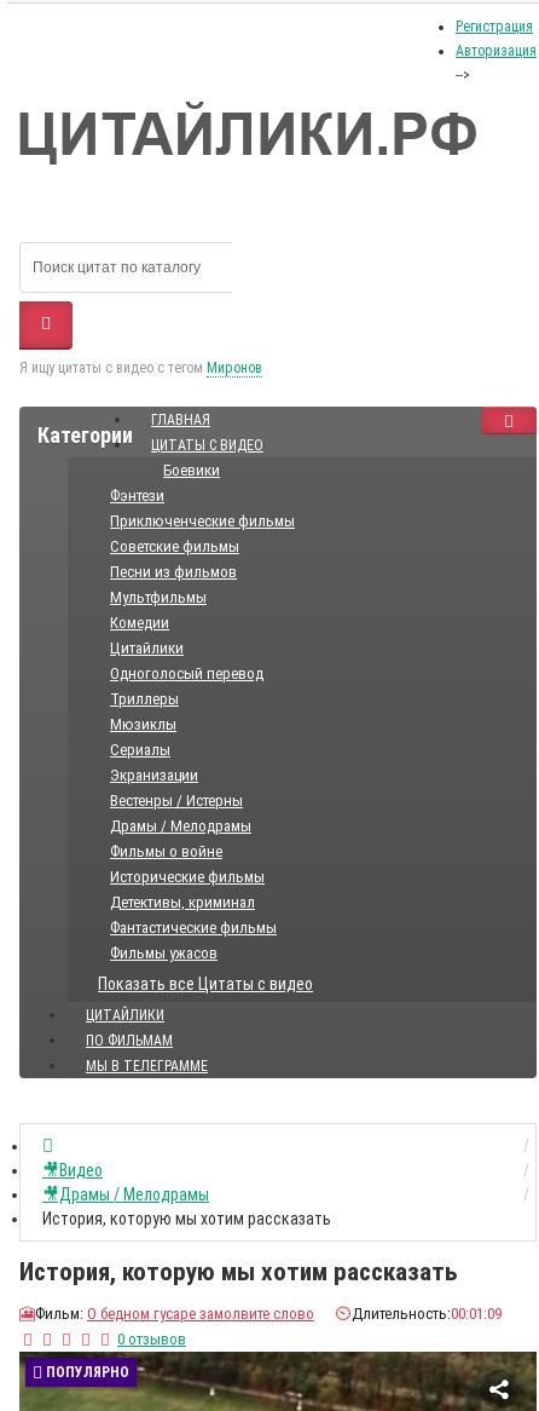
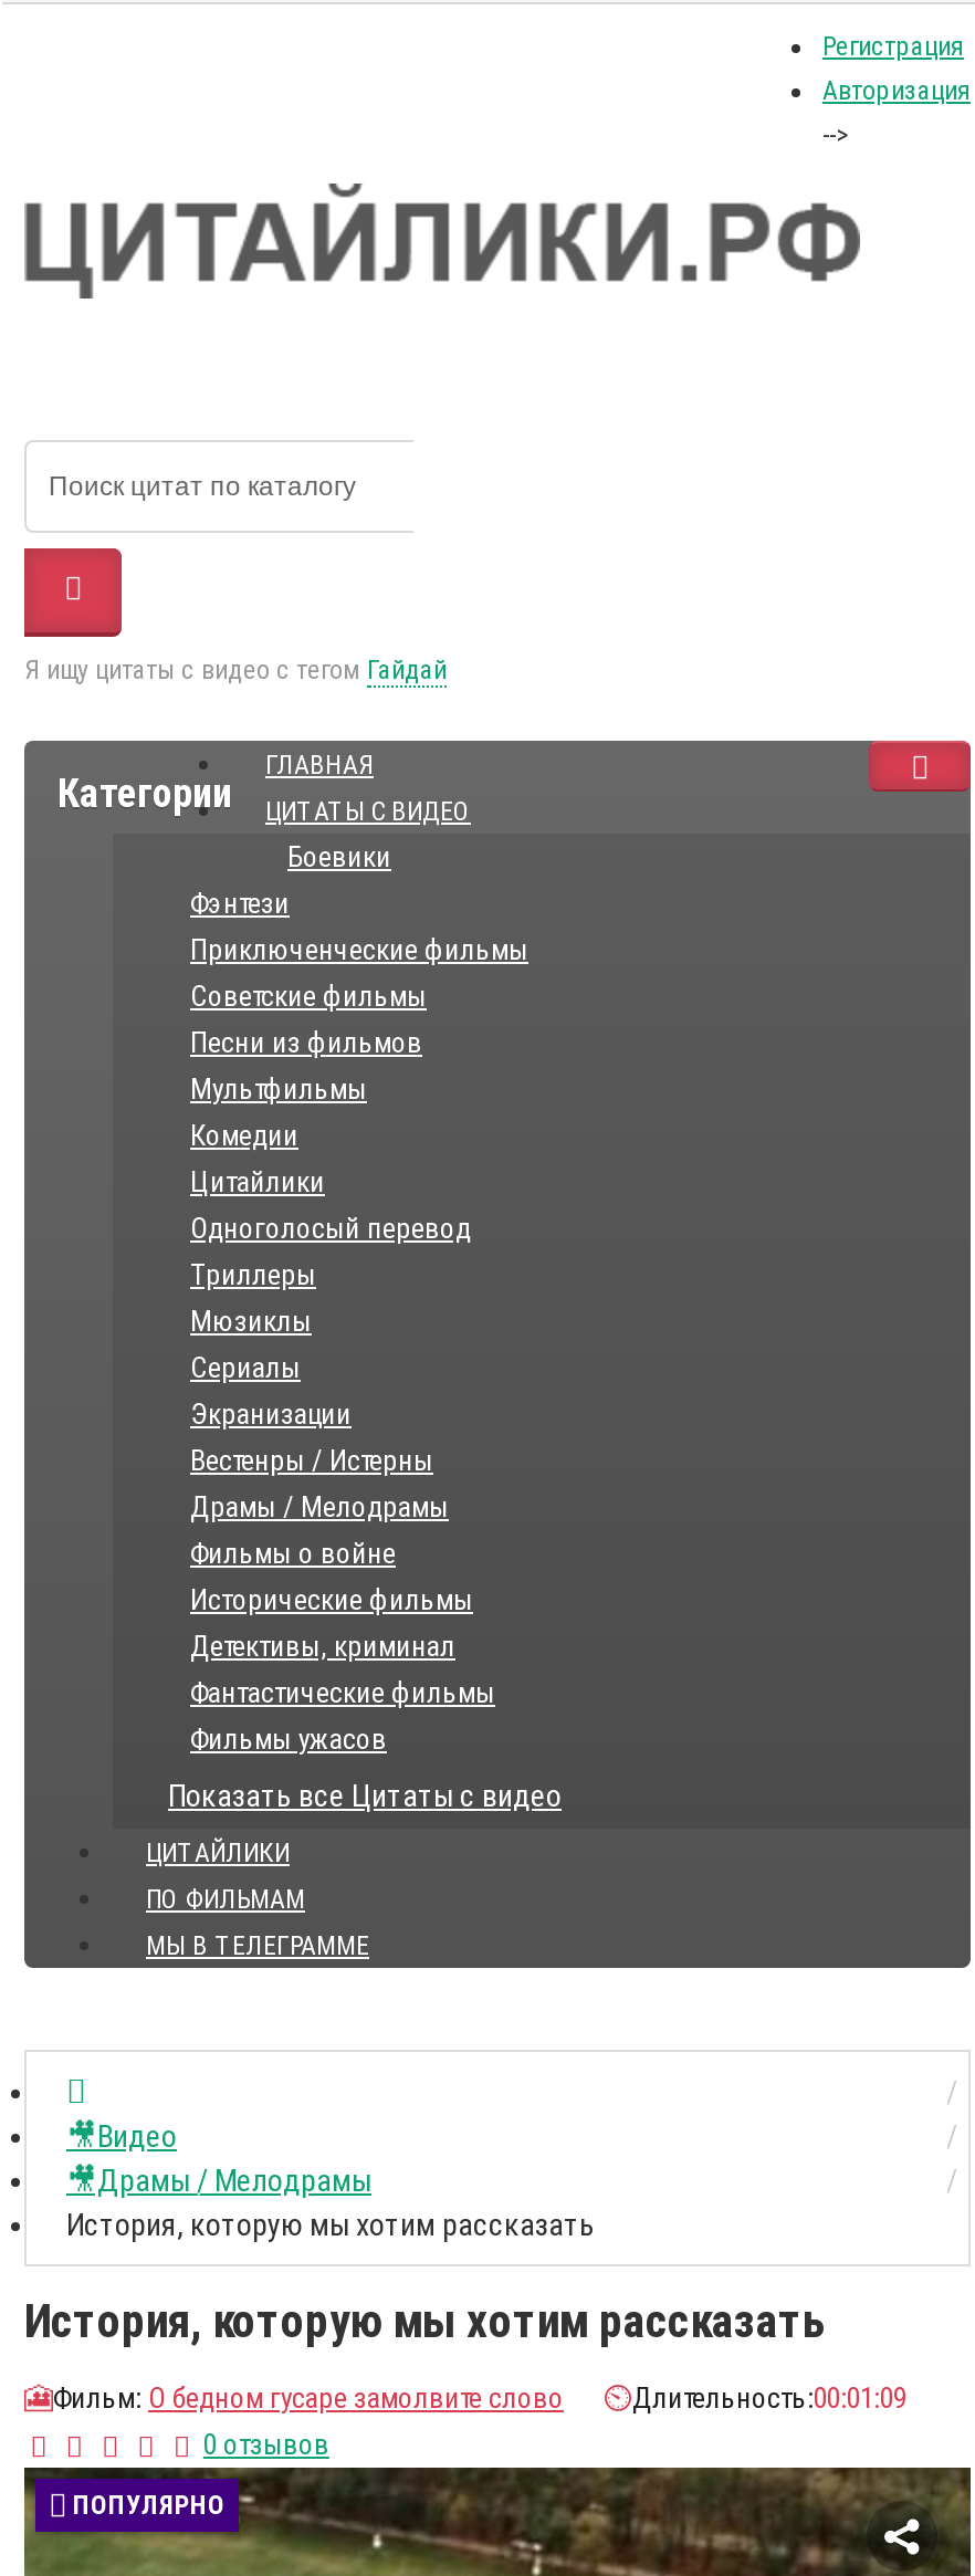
[19,359,262,376] Я ищу цитаты с видео с тегом Миронов -> [24,655,447,685] Я ищу цитаты с видео с тегом Гайдай

